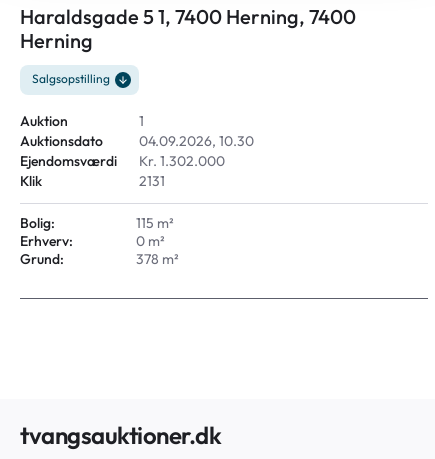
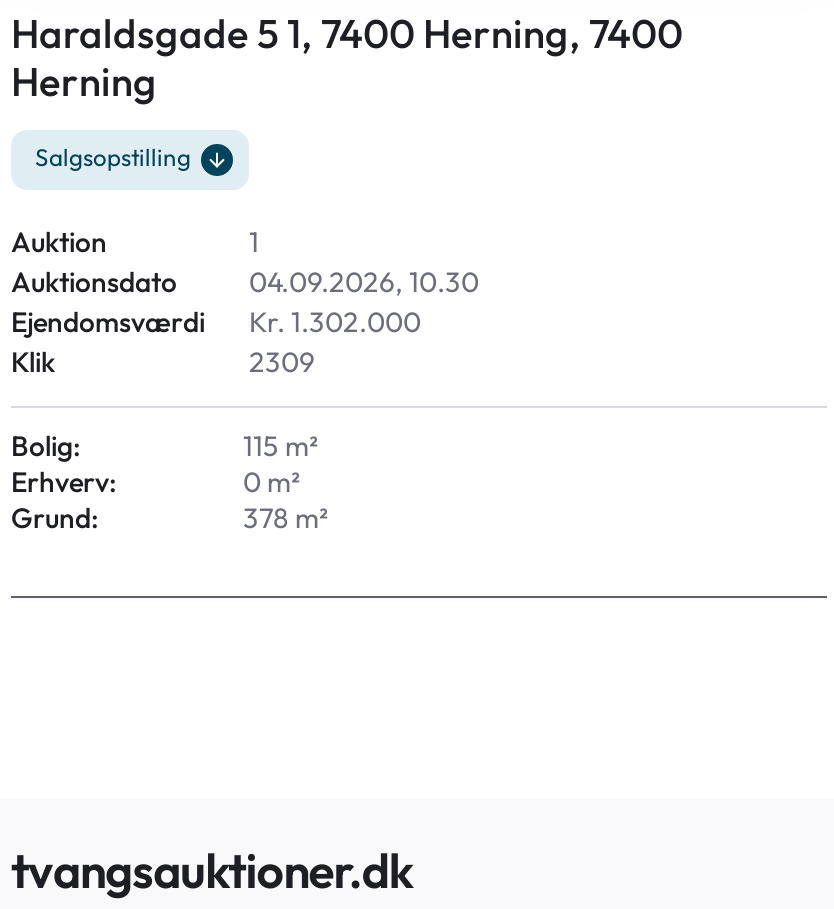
[139,172,165,190] 2131 -> [249,344,315,380] 2309

